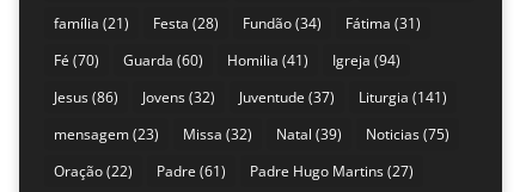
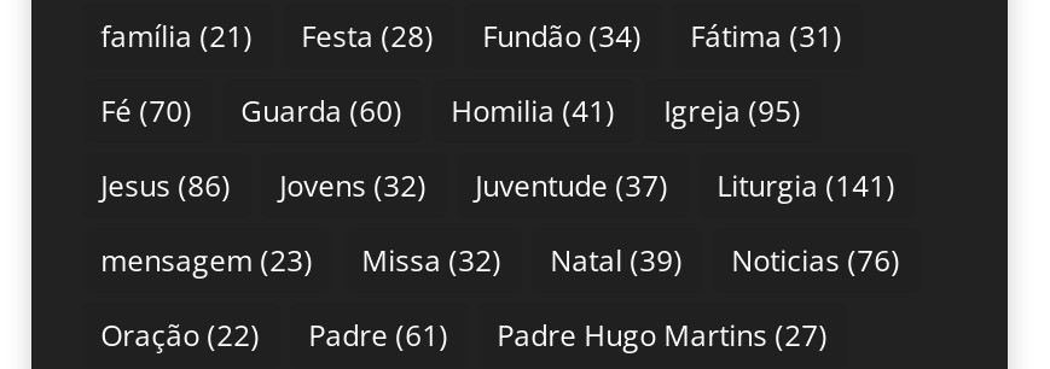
[53,50,400,70] Fé (70) Guarda (60) Homilia (41) Igreja (94) -> [101,91,801,132] Fé (70) Guarda (60) Homilia (41) Igreja (95)
[53,124,449,144] mensagem (23) Missa (32) Natal (39) Noticias (75) -> [101,240,900,281] mensagem (23) Missa (32) Natal (39) Noticias (76)

